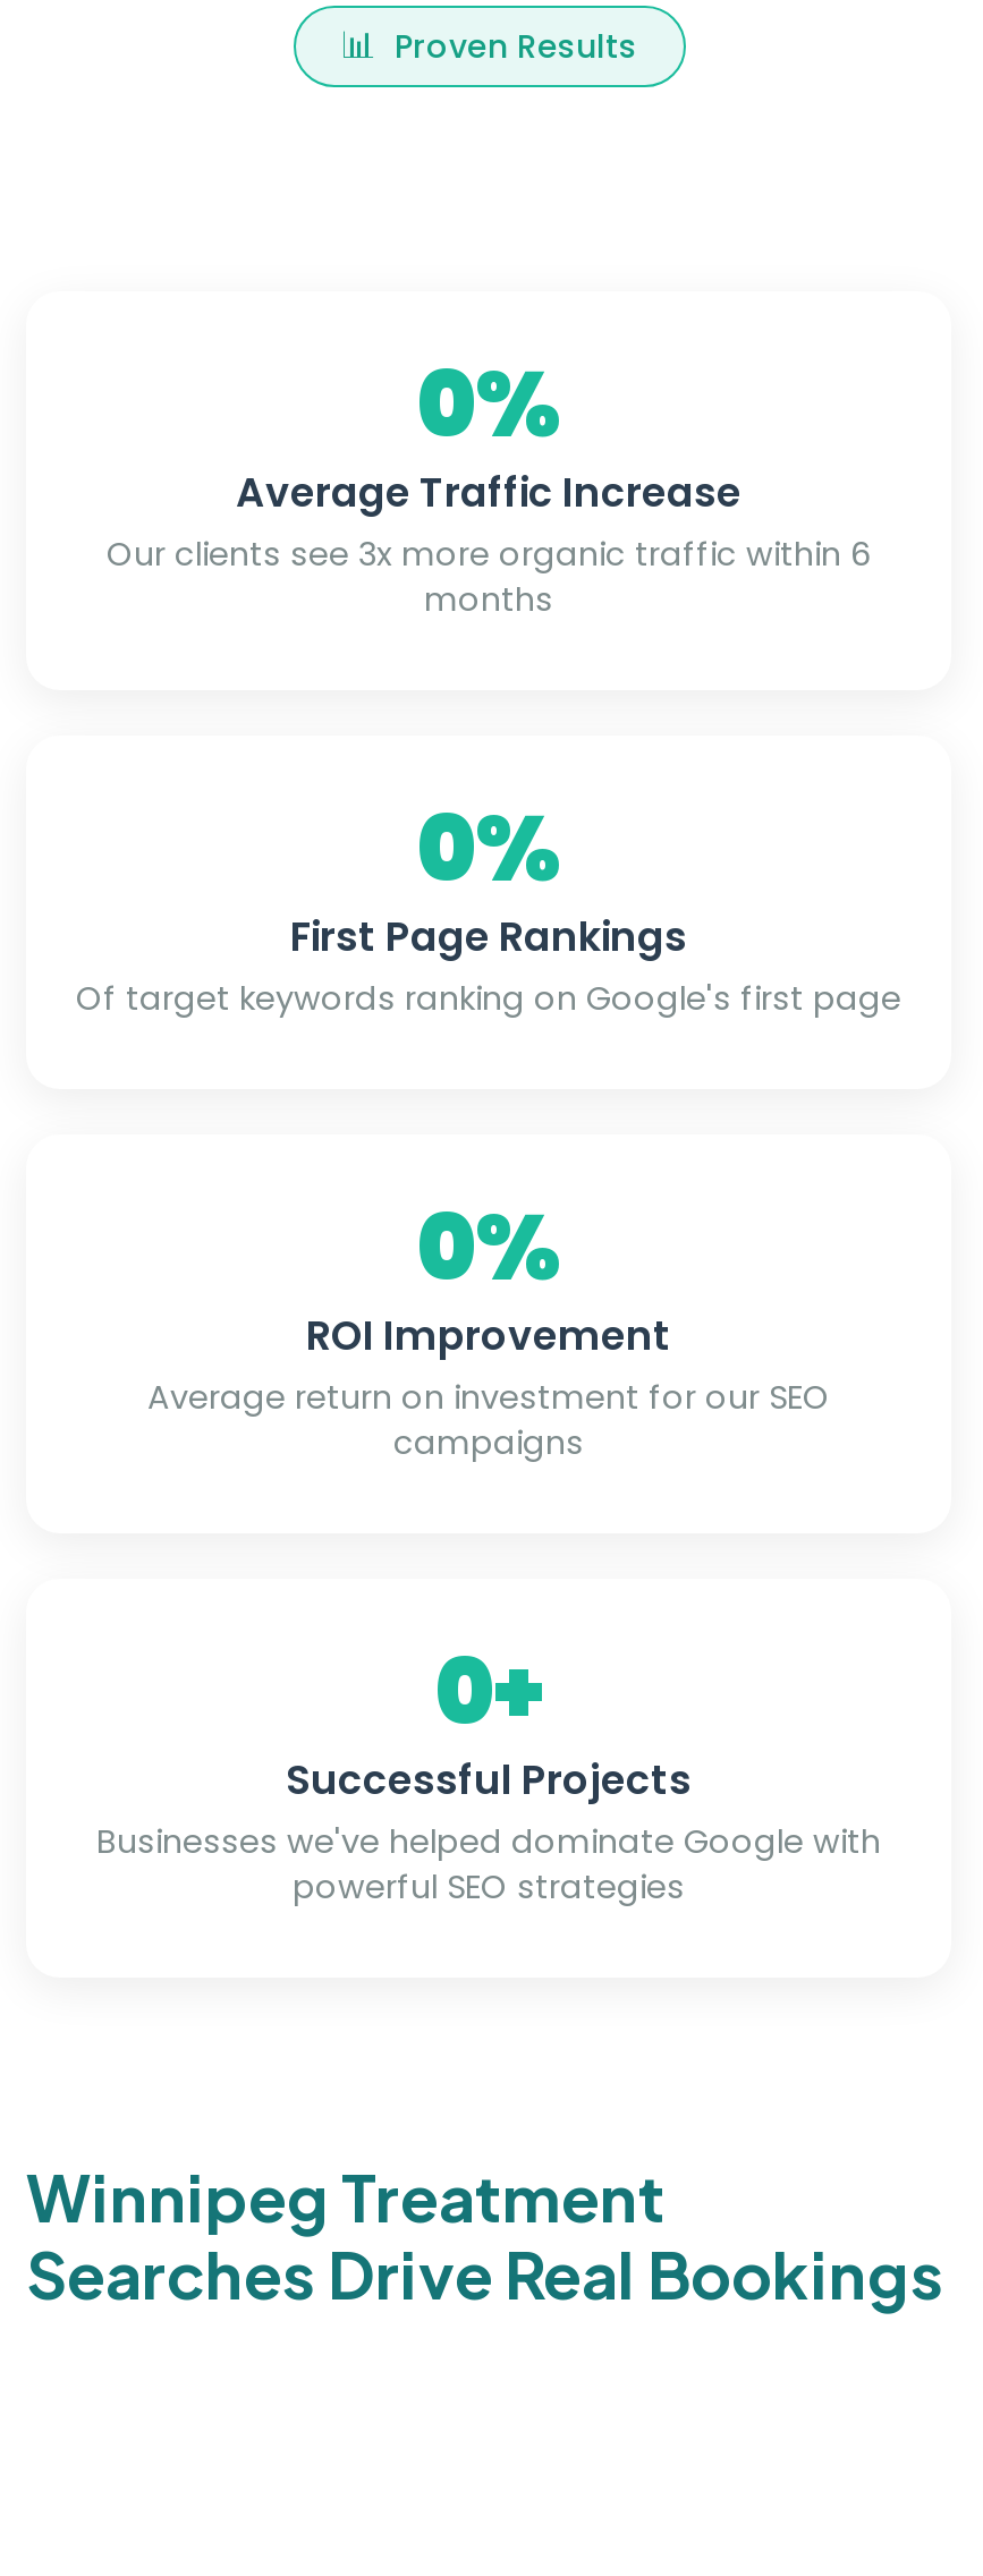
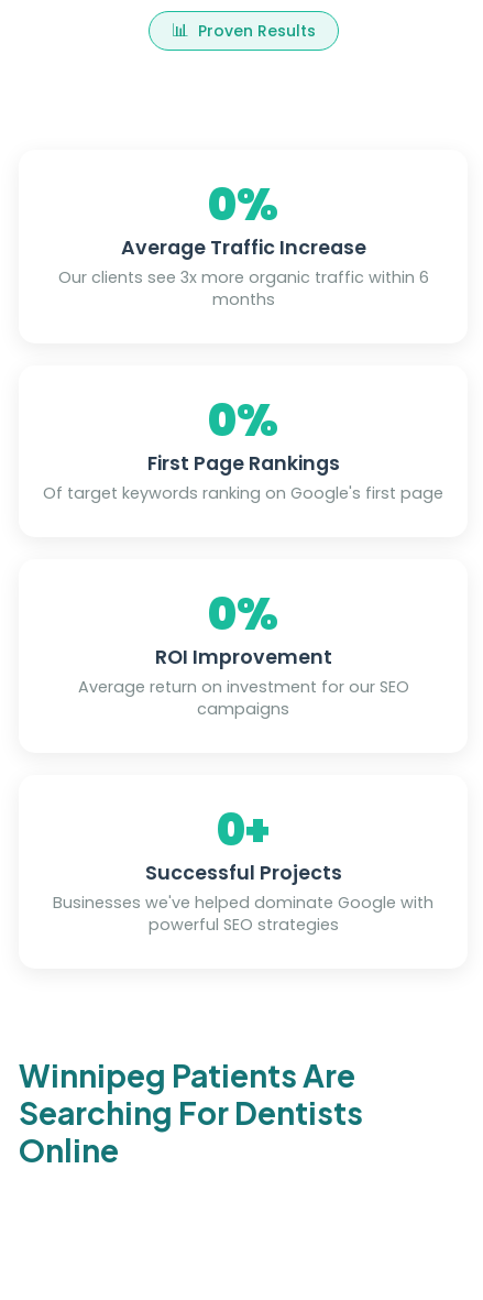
[26,2157,944,2313] Winnipeg Treatment | Searches Drive Real Bookings -> [19,1056,363,1169] Winnipeg Patients Are | Searching For Dentists | Online

